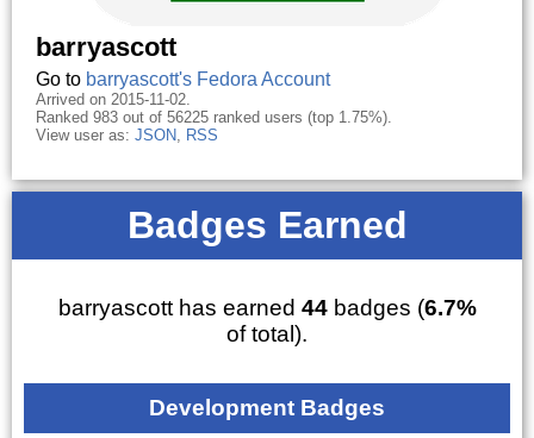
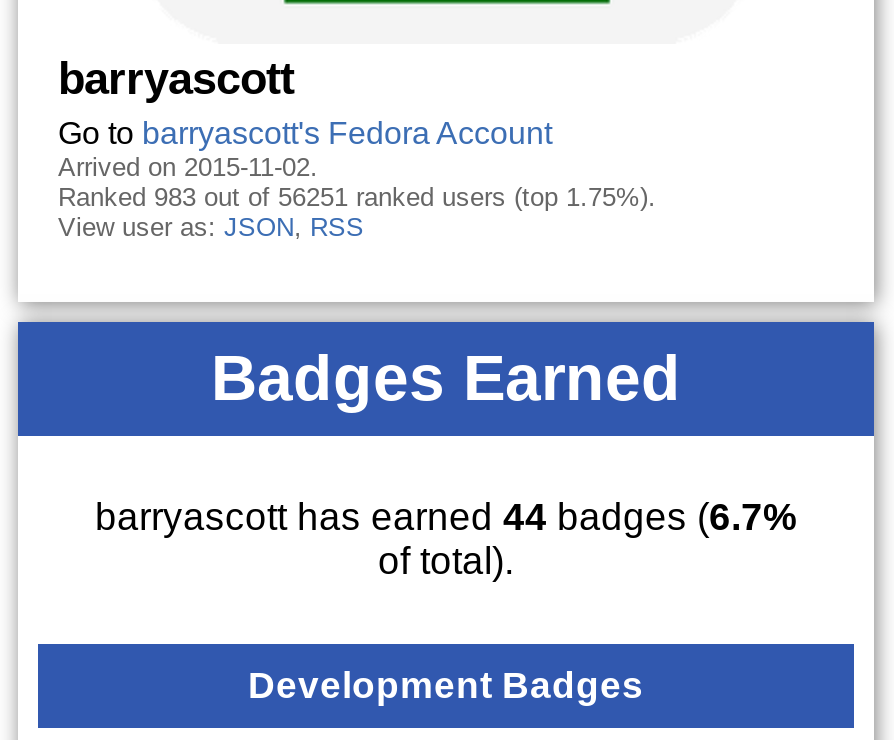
[36,108,392,126] Ranked 983 out of 56225 ranked users (top 1.75%). -> [58,182,656,212] Ranked 983 out of 56251 ranked users (top 1.75%).

